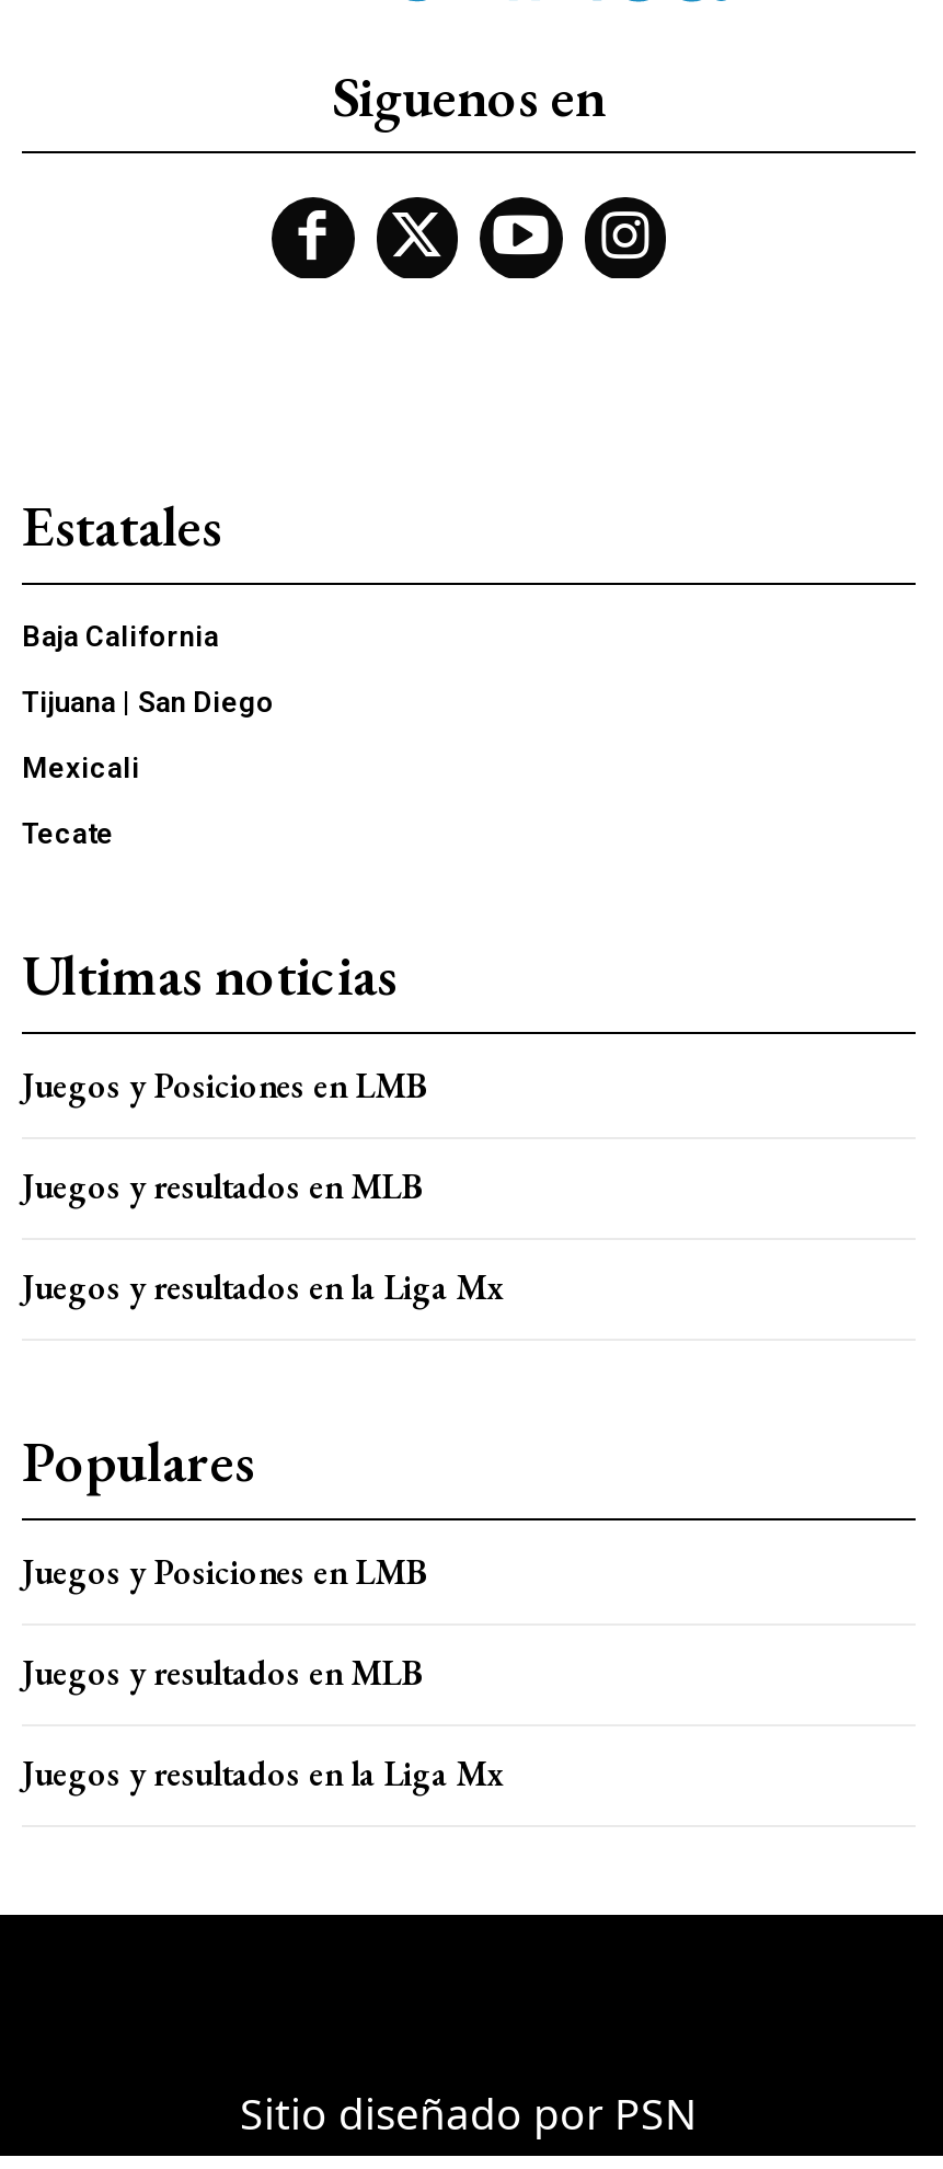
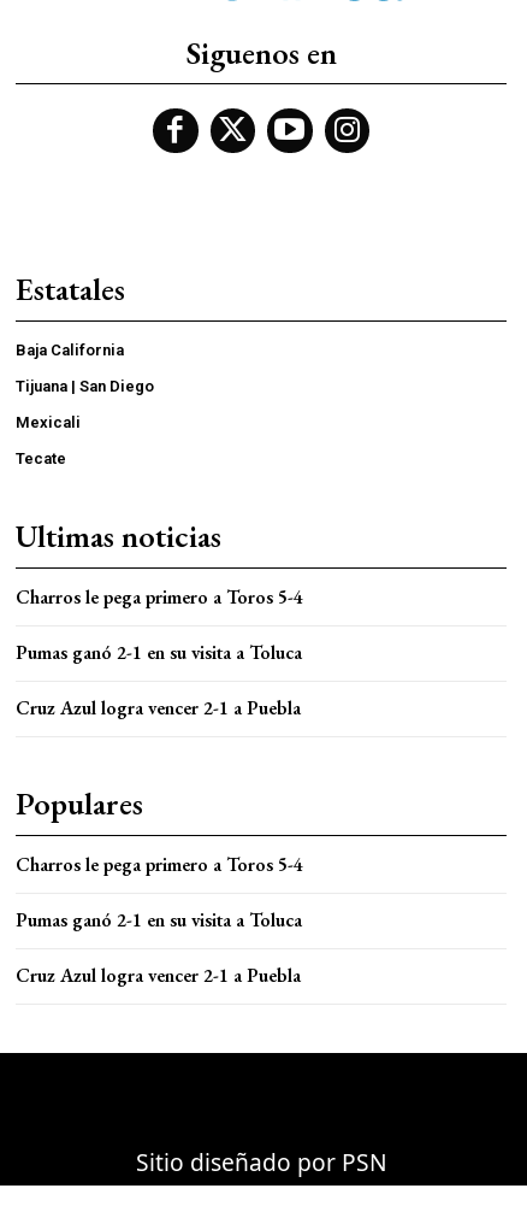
[22,1063,425,1109] Juegos y Posiciones en LMB -> [16,584,303,610] Charros le pega primero a Toros 5-4
[22,1164,421,1210] Juegos y resultados en MLB -> [16,640,302,665] Pumas ganó 2-1 en su visita a Toluca
[22,1264,504,1310] Juegos y resultados en la Liga Mx -> [16,695,301,721] Cruz Azul logra vencer 2-1 a Puebla
[22,1549,425,1595] Juegos y Posiciones en LMB -> [16,852,303,877] Charros le pega primero a Toros 5-4
[22,1650,421,1696] Juegos y resultados en MLB -> [16,907,302,933] Pumas ganó 2-1 en su visita a Toluca
[22,1751,504,1797] Juegos y resultados en la Liga Mx -> [16,963,301,988] Cruz Azul logra vencer 2-1 a Puebla

